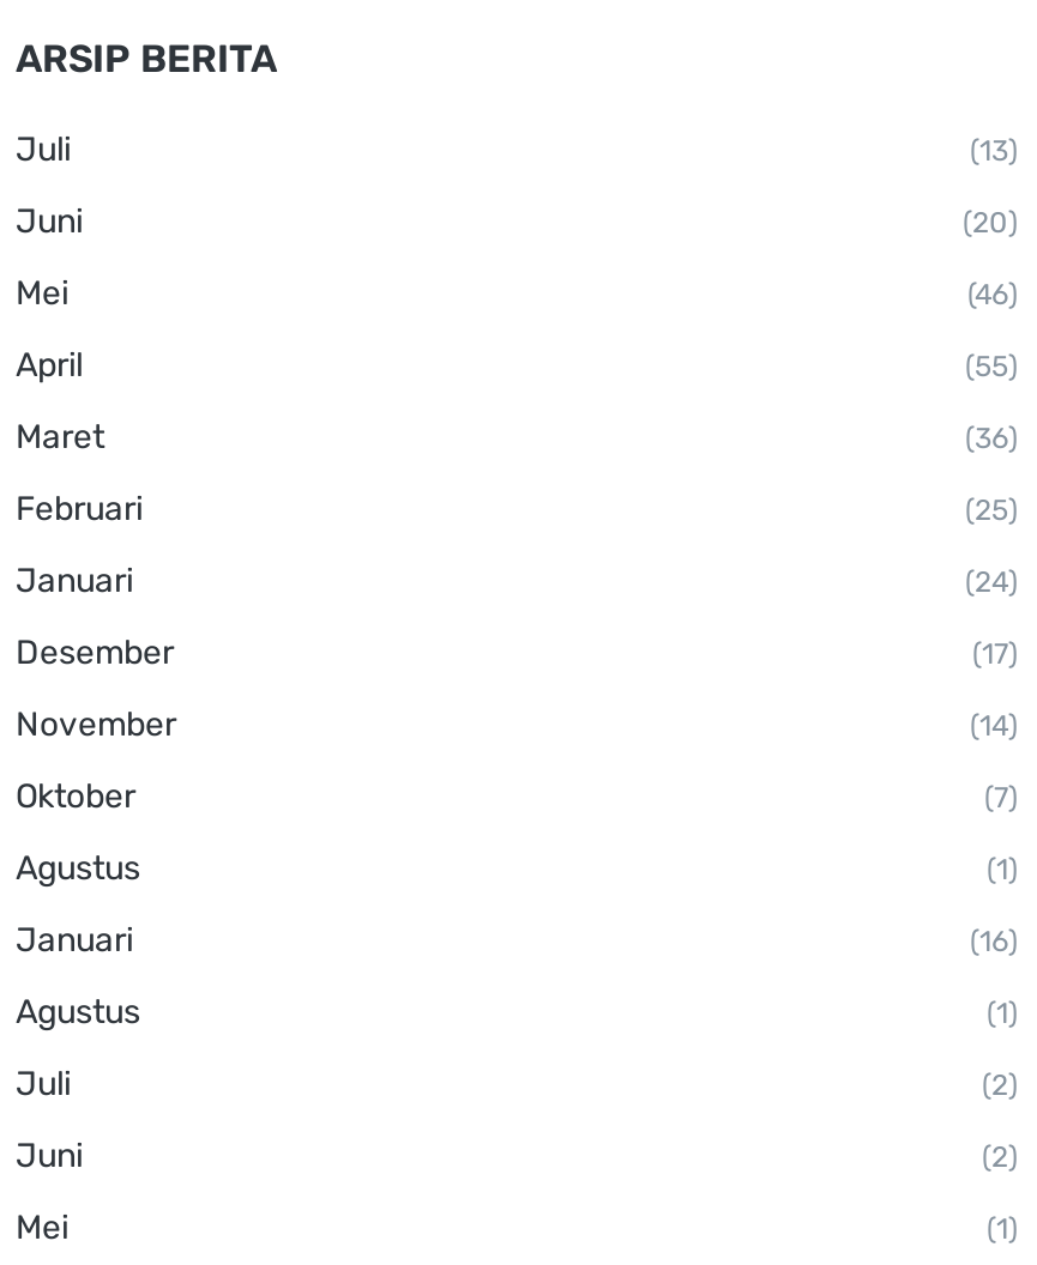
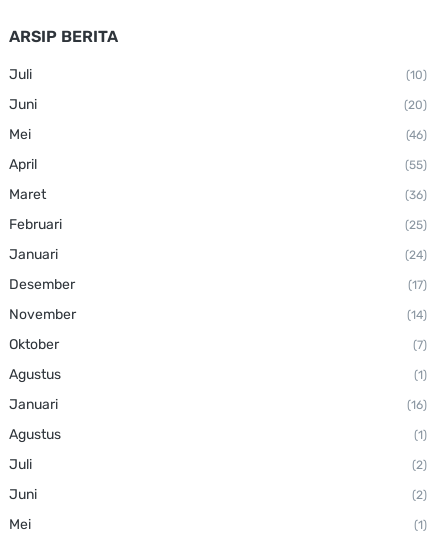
[970,134,1018,168] (13) -> [406,68,427,82] (10)

